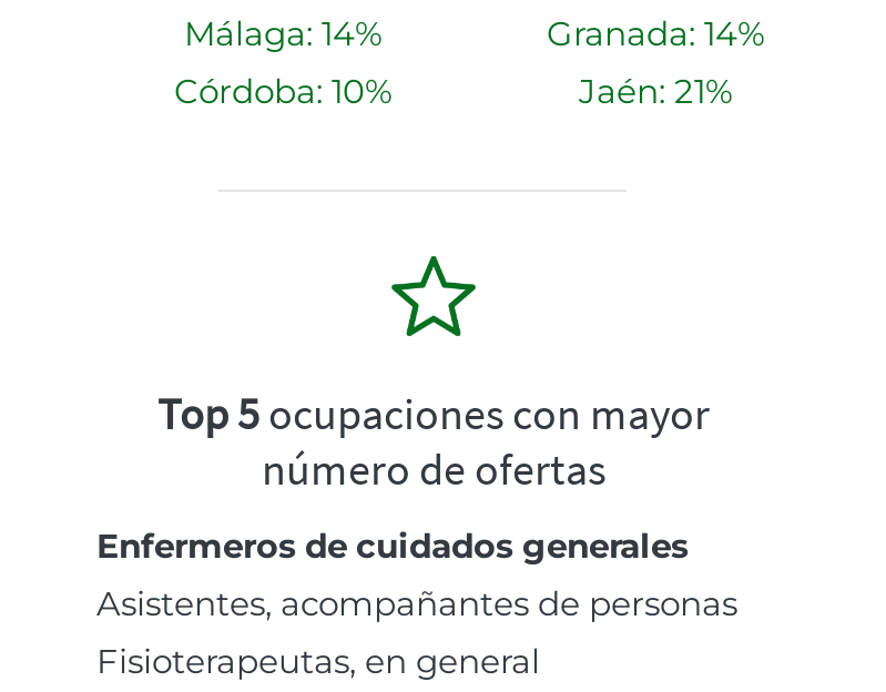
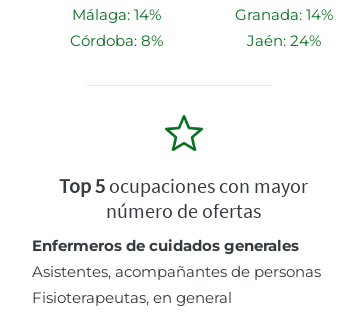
[174,69,391,111] Córdoba: 10% -> [69,31,162,50] Córdoba: 8%
[579,69,732,111] Jaén: 21% -> [247,31,321,50] Jaén: 24%

